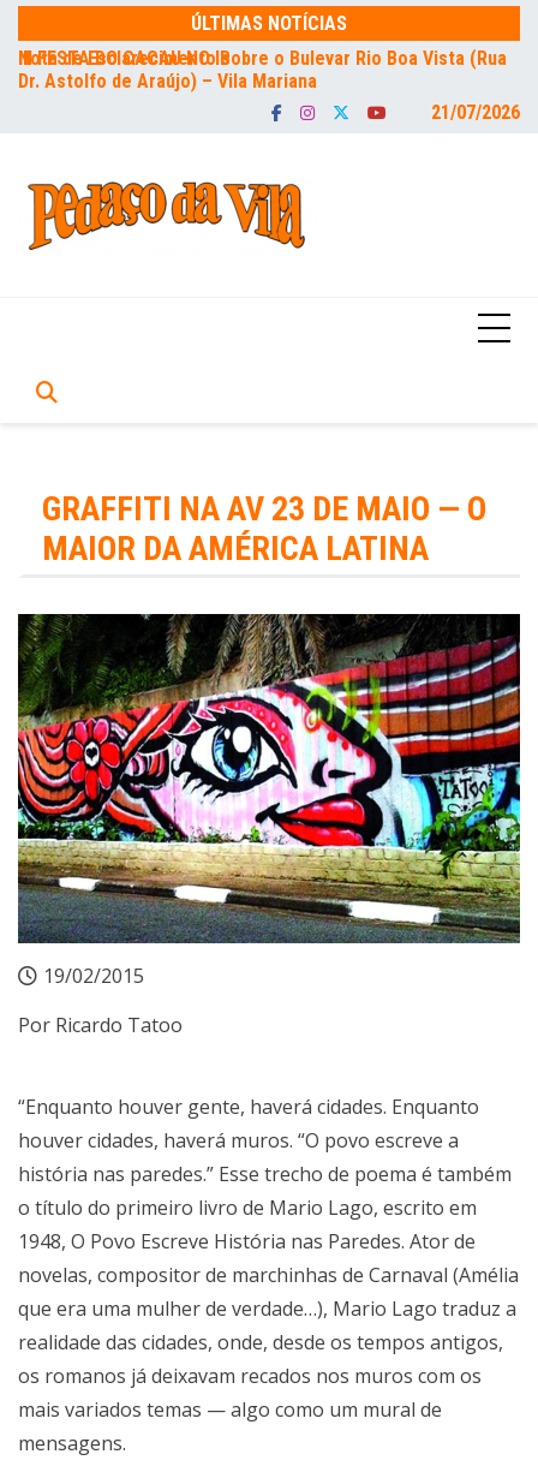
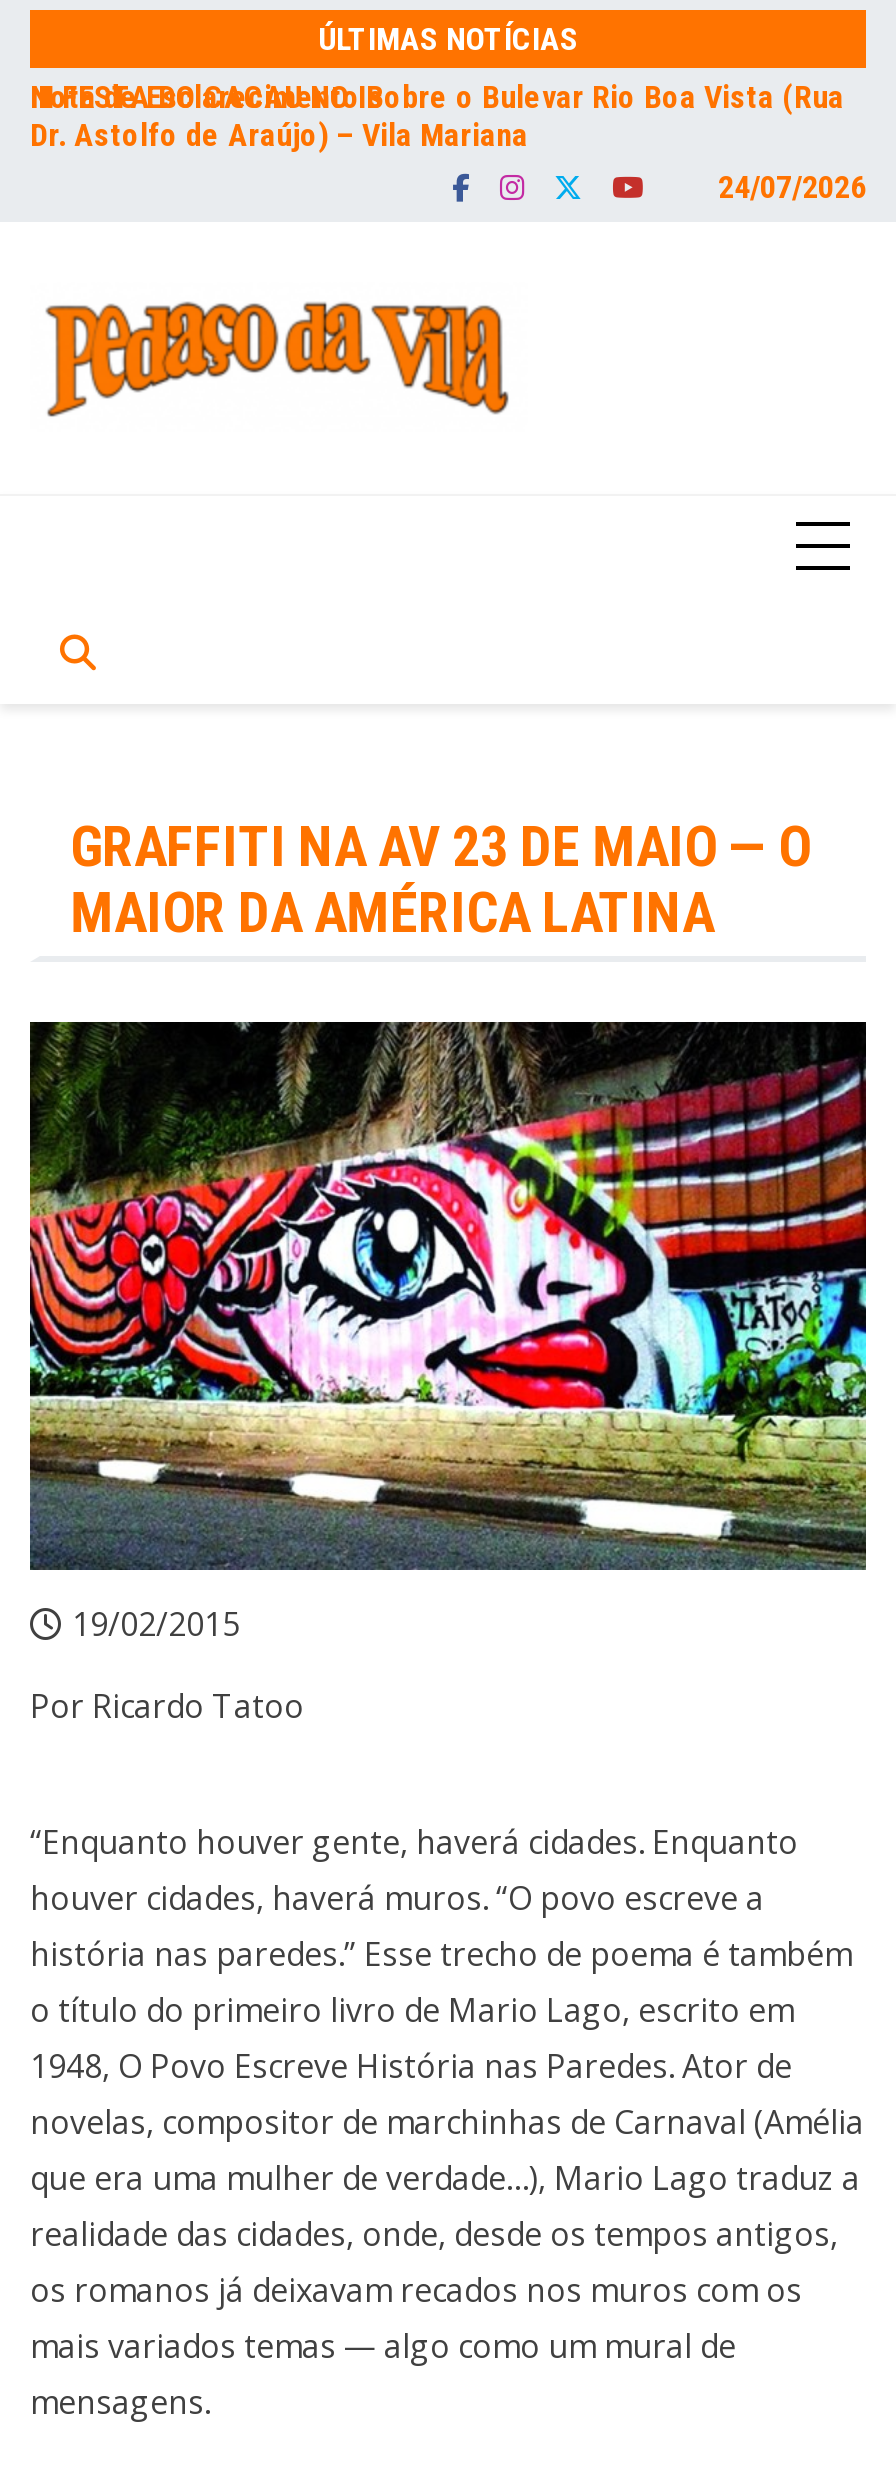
[431,101,520,124] 21/07/2026 -> [718,168,866,206] 24/07/2026

